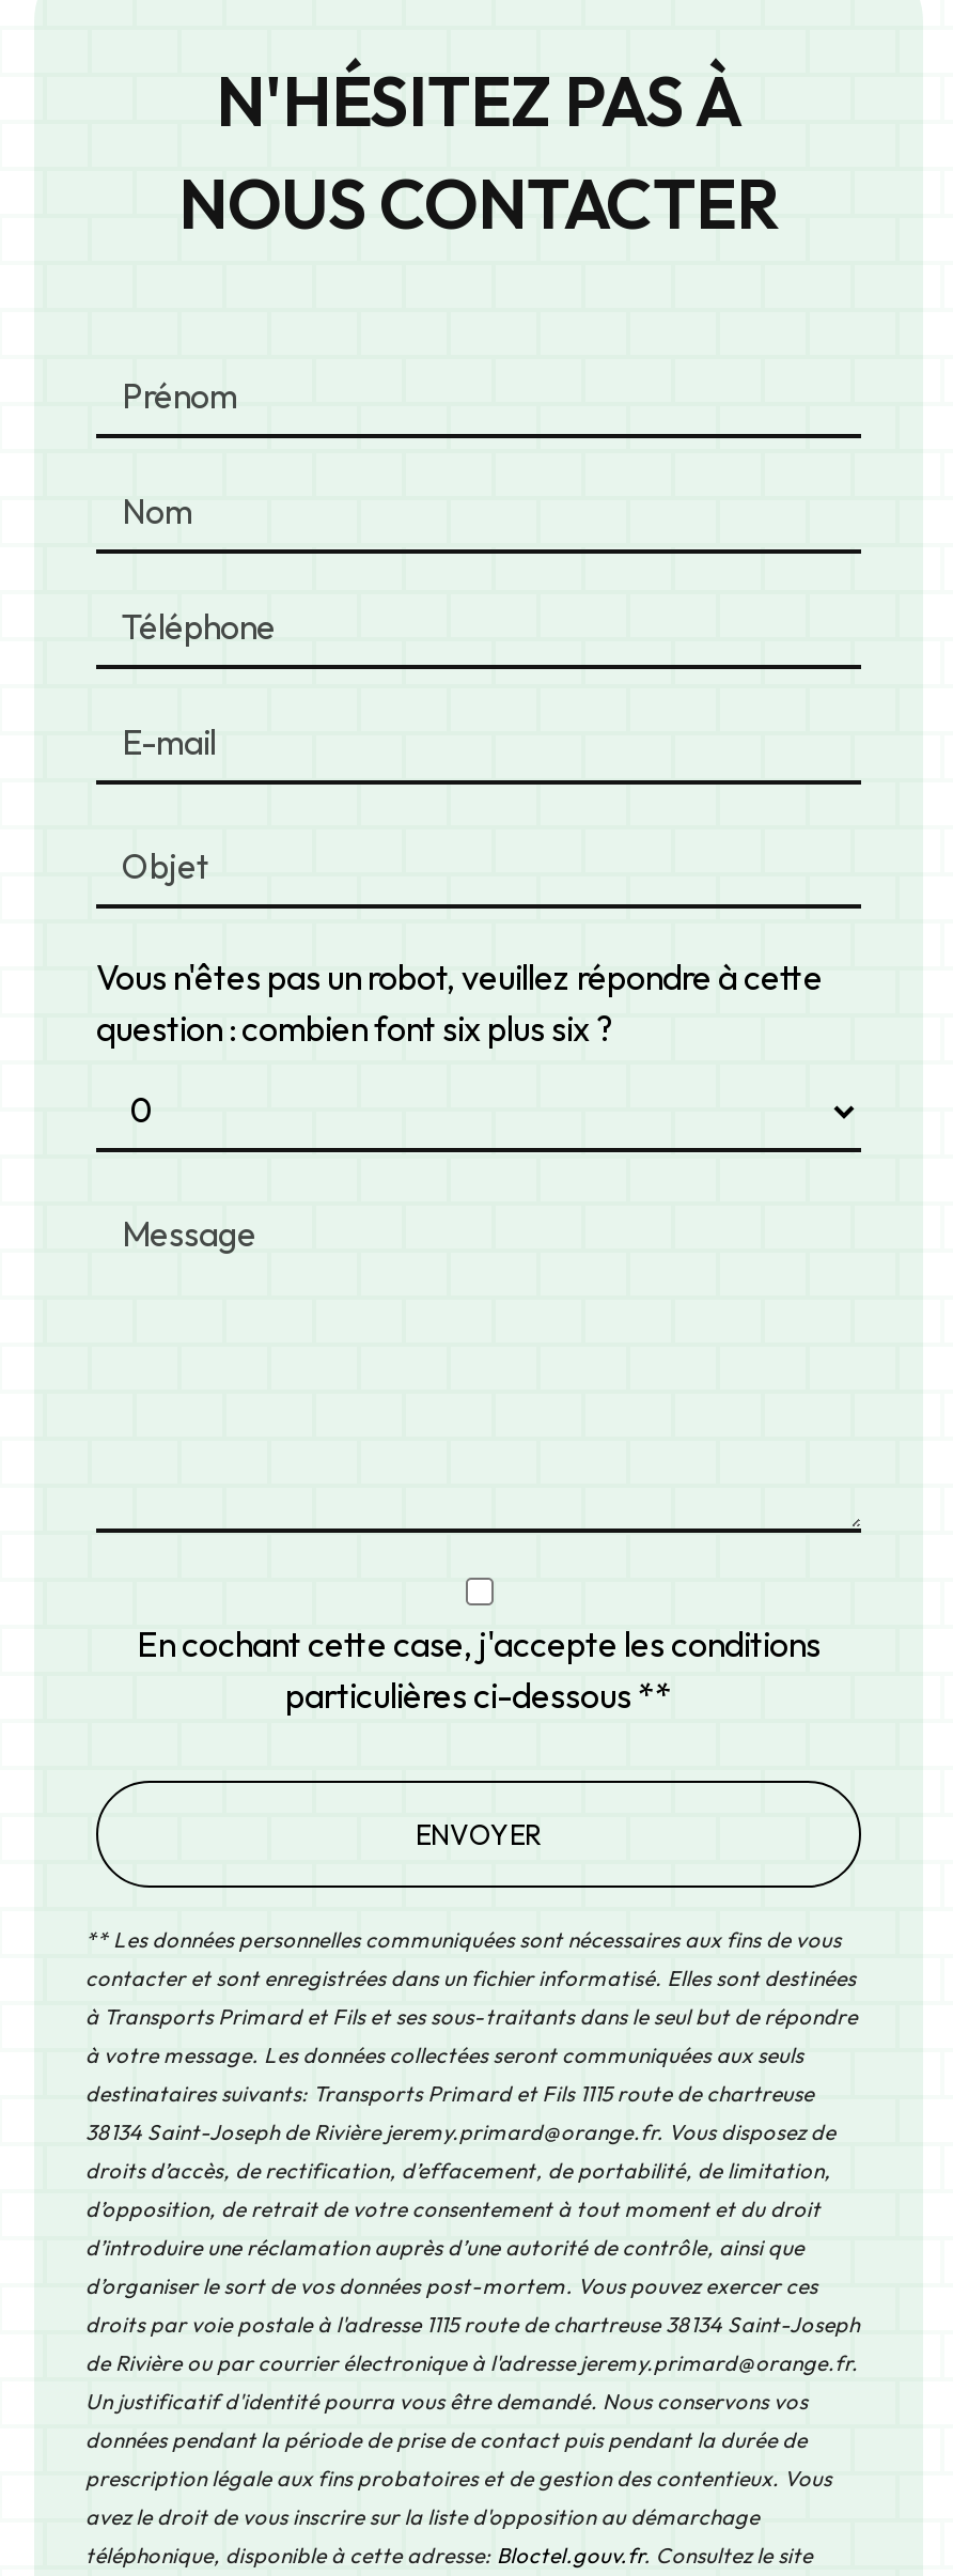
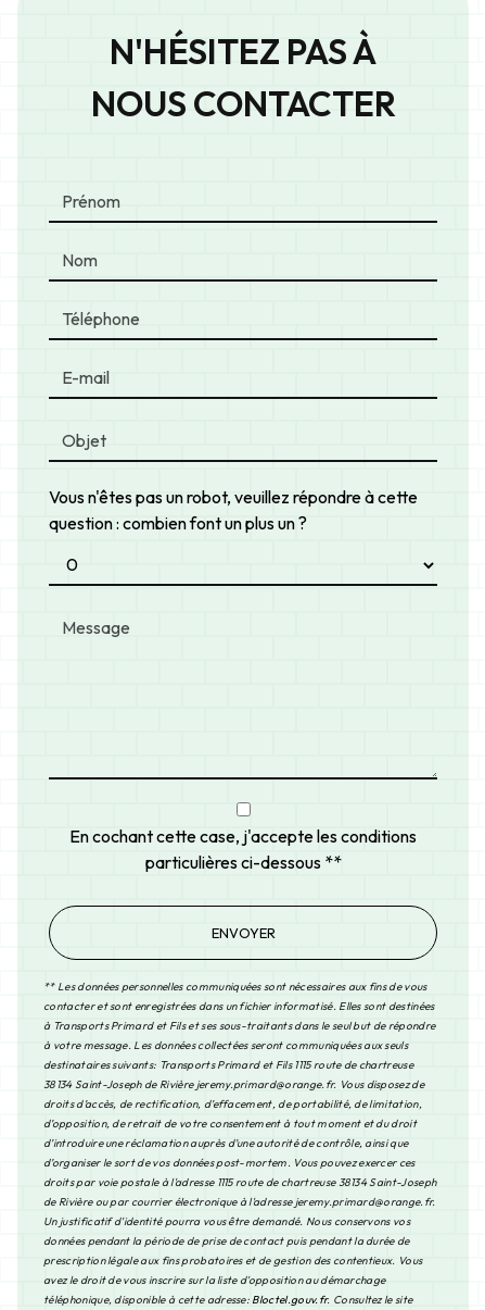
[96,1007,613,1050] question : combien font six plus six ? -> [49,512,307,534] question : combien font un plus un ?

